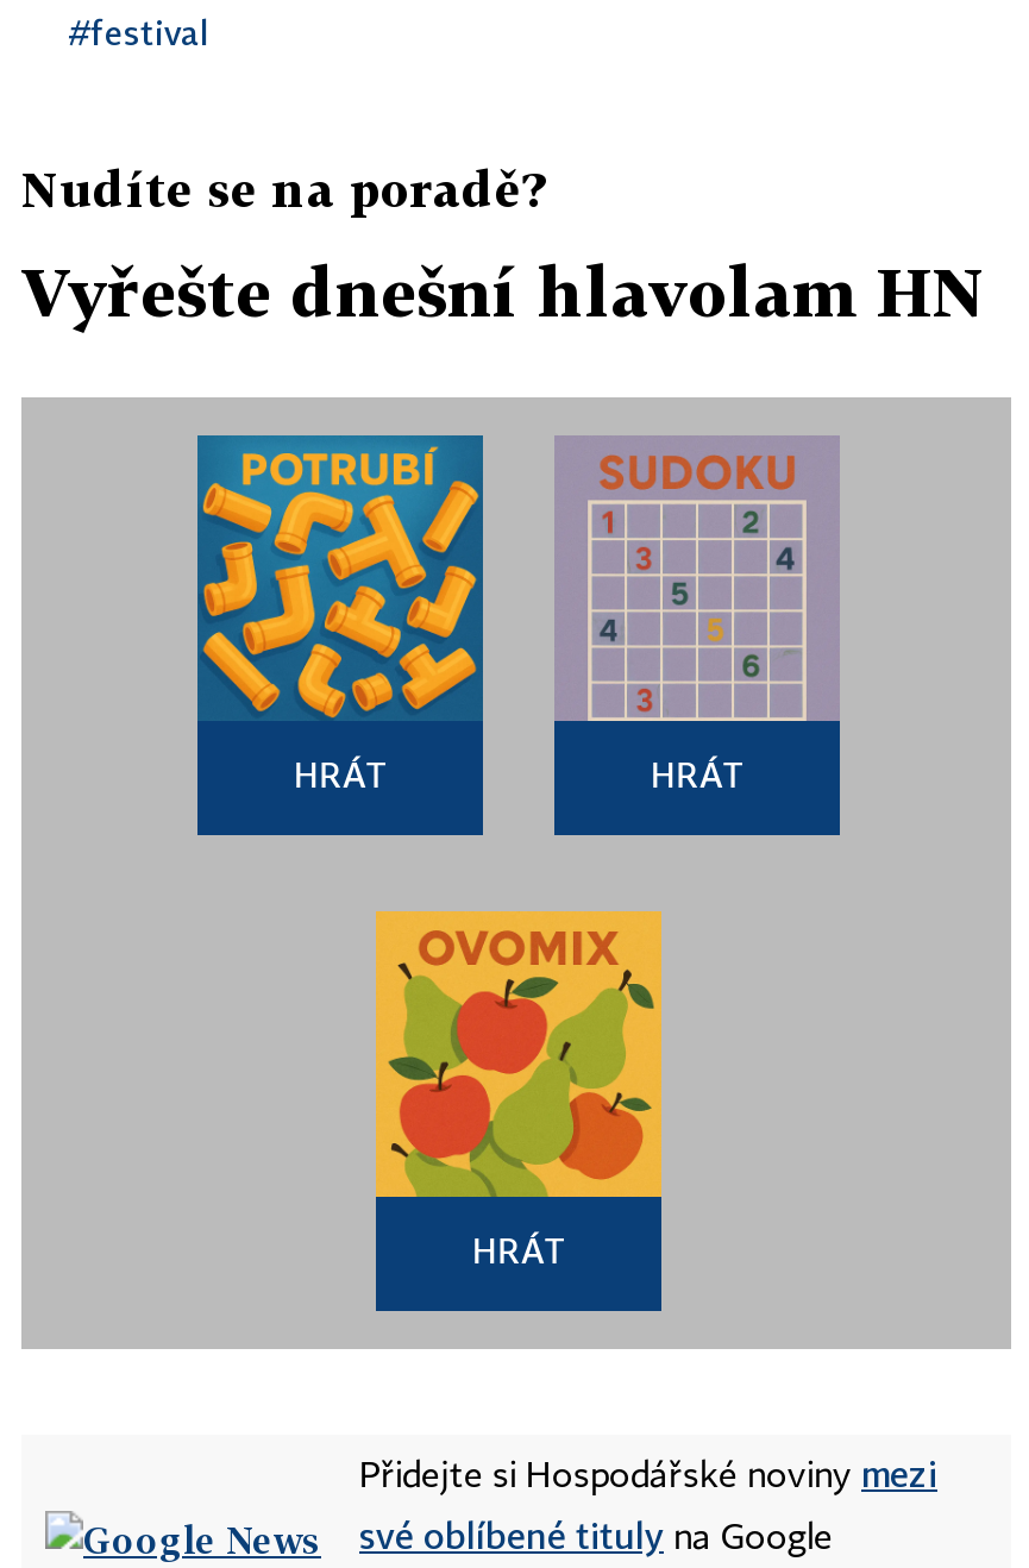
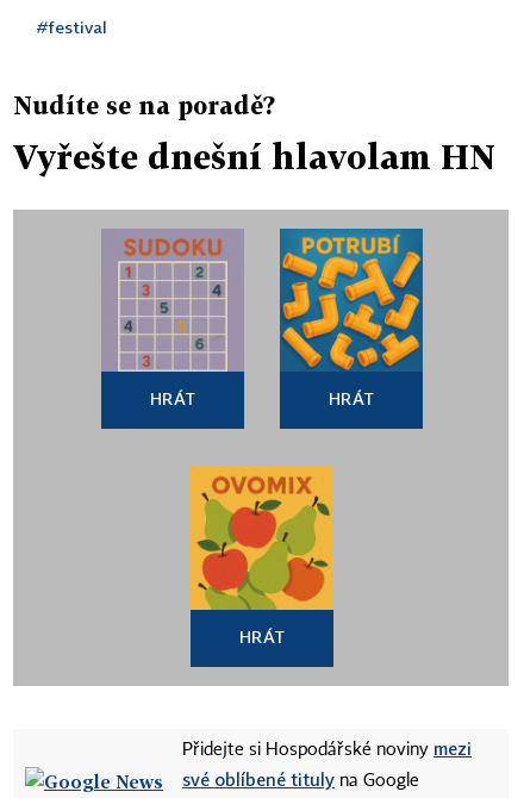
[197,435,483,721] [image] -> [102,230,243,373] [image]
[557,438,837,723] [image] -> [280,229,423,372] [image]

